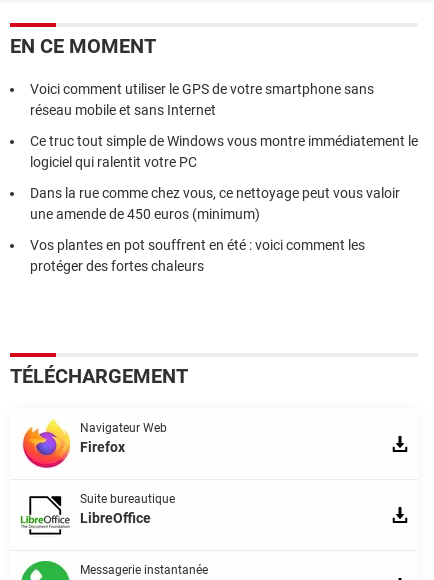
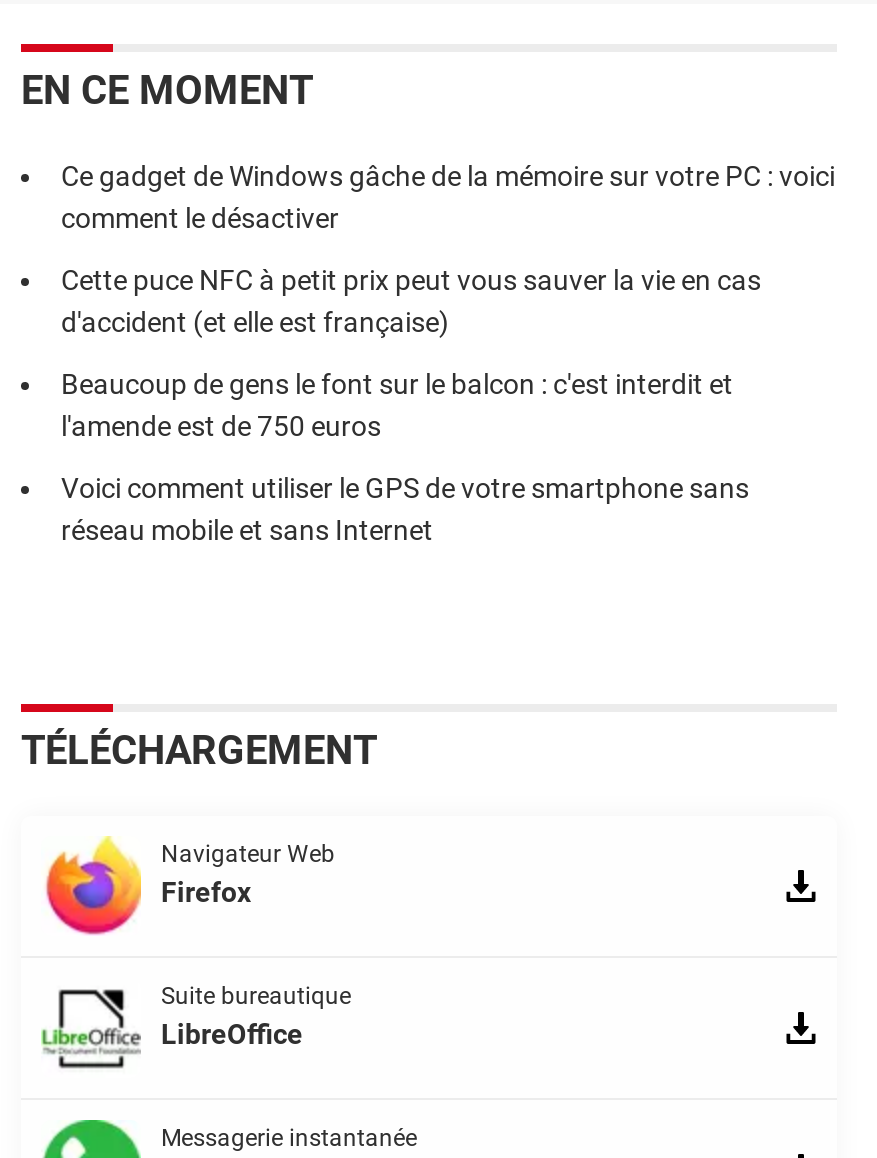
none -> [61,161,835,443] Ce gadget de Windows gâche de la mémoire sur votre PC : voici | comment le désactiver | Cette puce NFC à petit prix peut vous sauver la vie en cas | d'accident (et elle est française) | Beaucoup de gens le font sur le balcon : c'est interdit et | l'amende est de 750 euros
moved [30,81,374,118] -> [61,473,749,547]: Voici comment utiliser le GPS de votre smartphone sans | réseau mobile et sans Internet
[30,133,418,274] Ce truc tout simple de Windows vous montre immédiatement le | logiciel qui ralentit votre PC | Dans la rue comme chez vous, ce nettoyage peut vous valoir | une amende de 450 euros (minimum) | Vos plantes en pot souffrent en été : voici comment les | protéger des fortes chaleurs -> none

